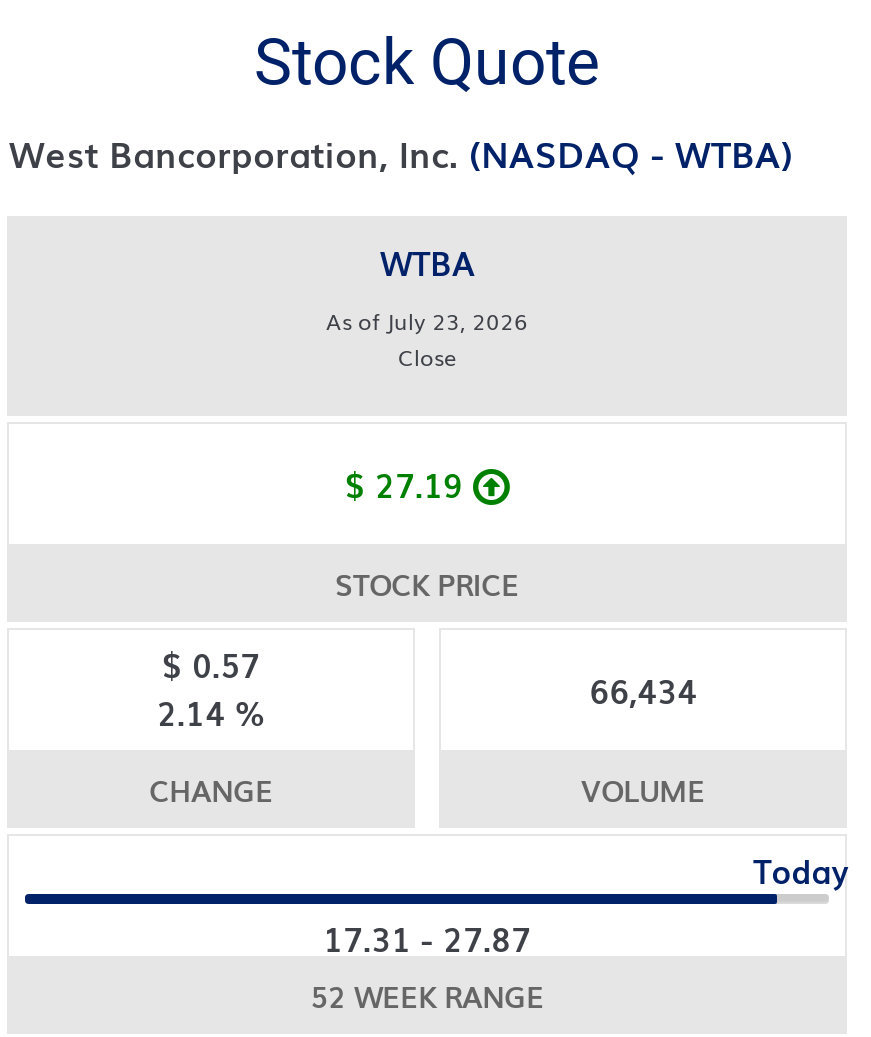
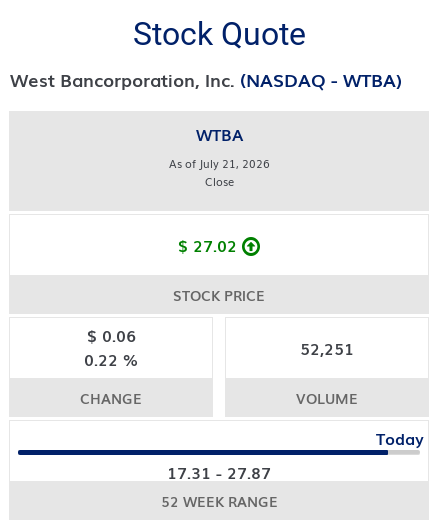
[326,304,528,336] As of July 23, 2026 -> [168,155,269,171] As of July 21, 2026
[345,460,463,508] $ 27.19 -> [178,233,237,257] $ 27.02
[162,640,260,688] $ 0.57 -> [86,323,135,347] $ 0.06
[589,666,697,714] 66,434 -> [300,336,354,360] 52,251
[157,688,265,736] 2.14 % -> [84,347,138,371] 0.22 %

